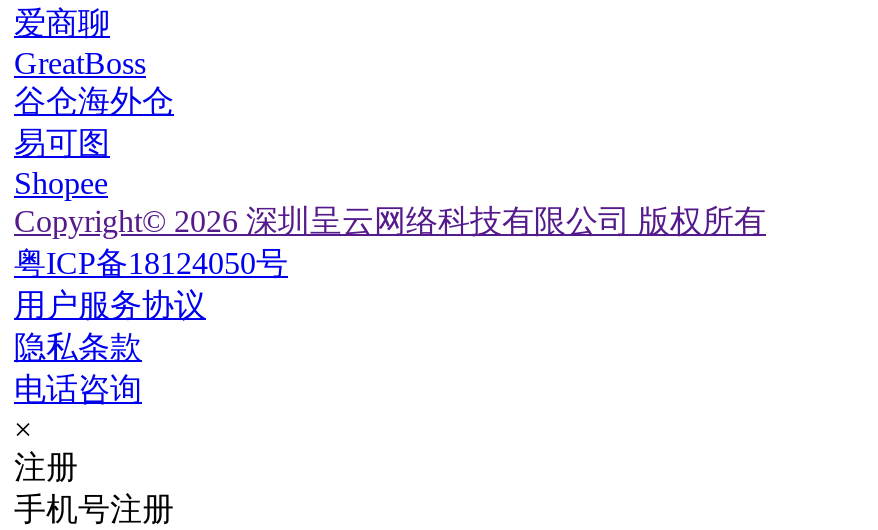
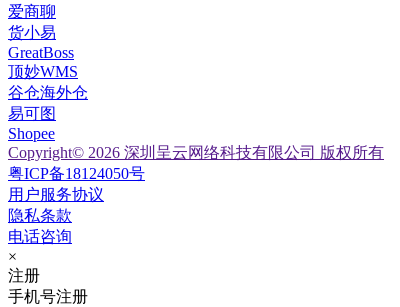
none -> [8,24,56,41] 货小易
none -> [8,63,78,80] 顶妙WMS

